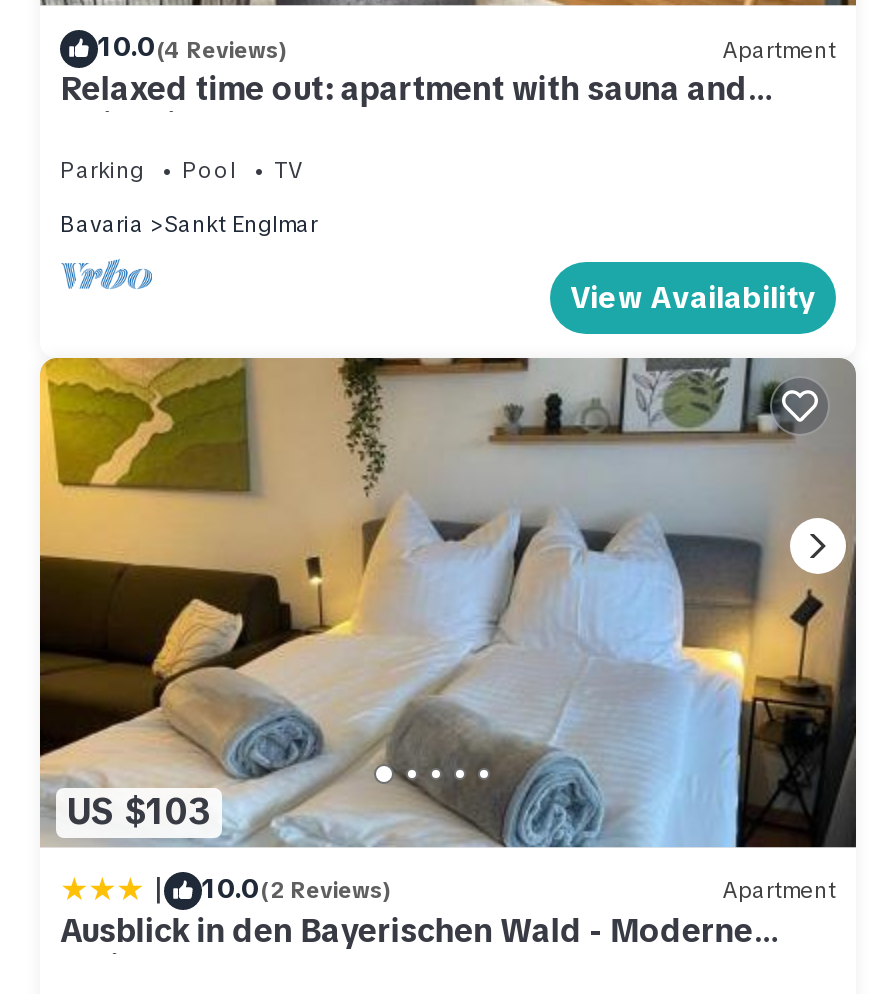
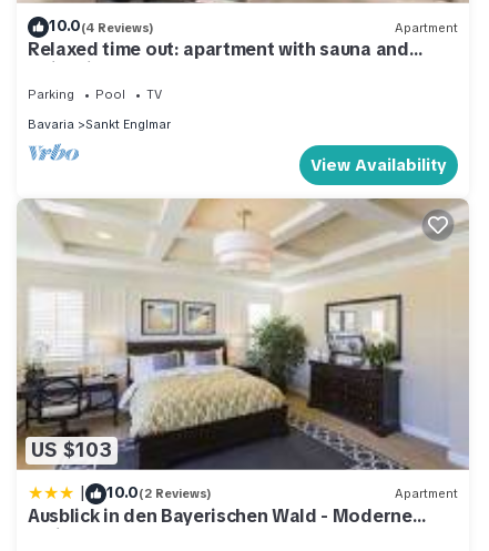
[38,356,858,848] [image] -> [16,197,469,470] [image]

